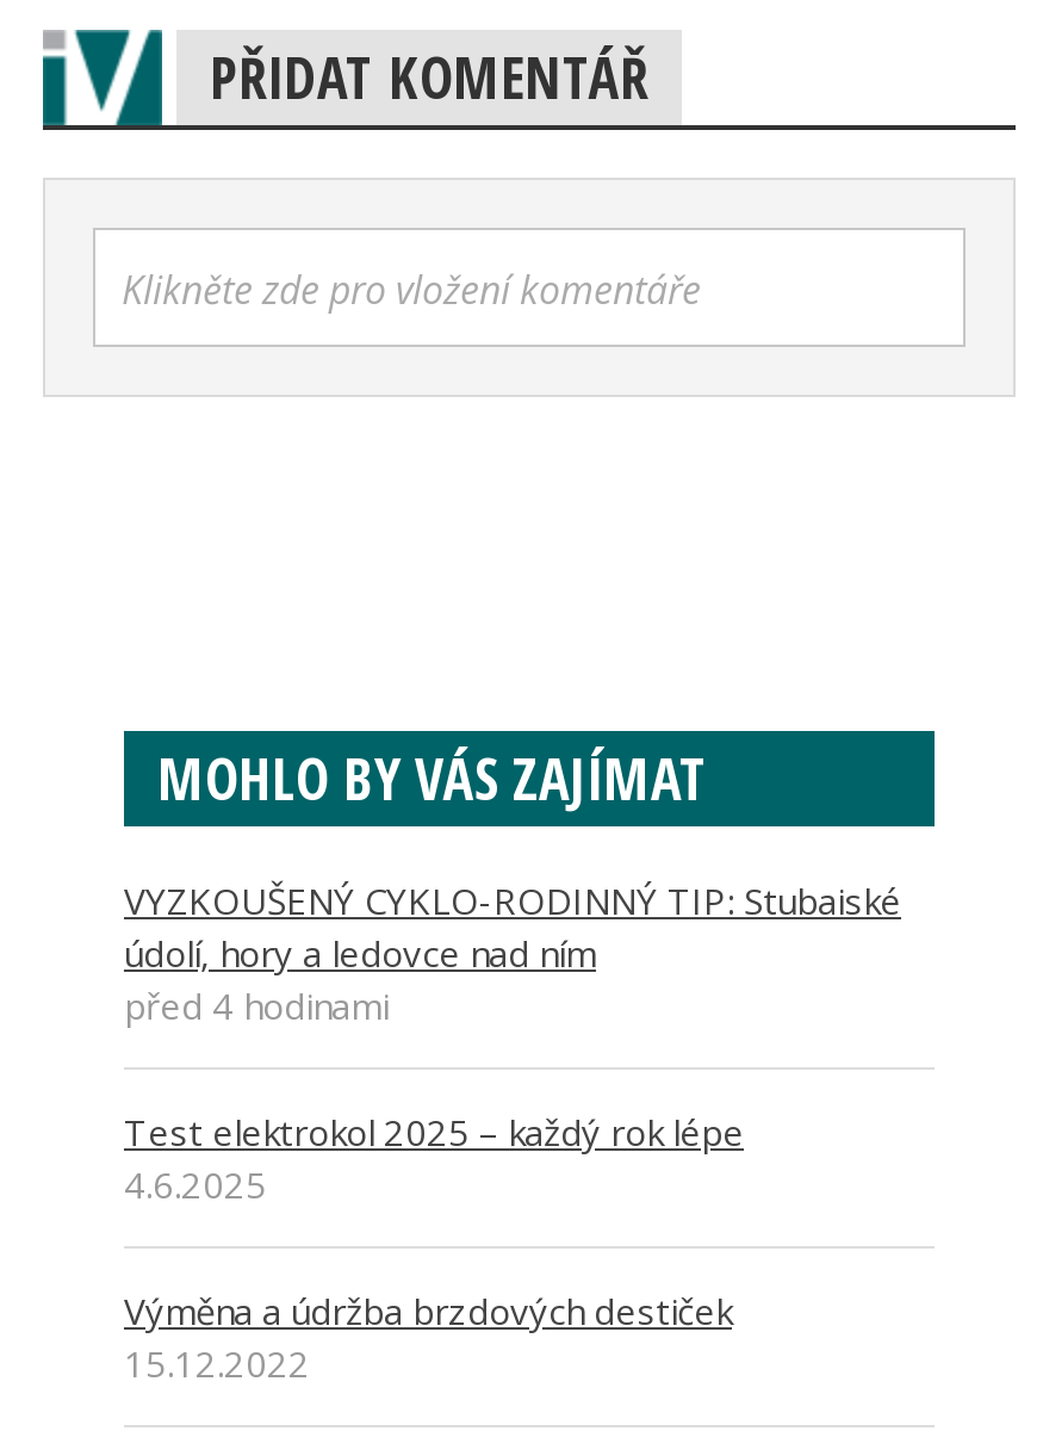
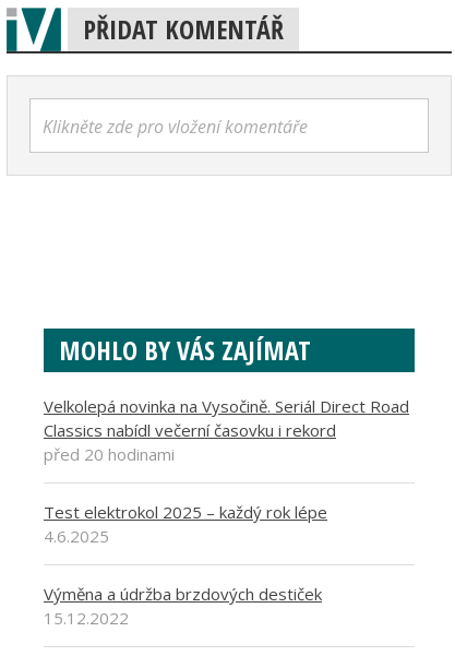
[124,877,901,1029] VYZKOUŠENÝ CYKLO-RODINNÝ TIP: Stubaiské | údolí, hory a ledovce nad ním | před 4 hodinami -> [44,395,409,465] Velkolepá novinka na Vysočině. Seriál Direct Road | Classics nabídl večerní časovku i rekord | před 20 hodinami

